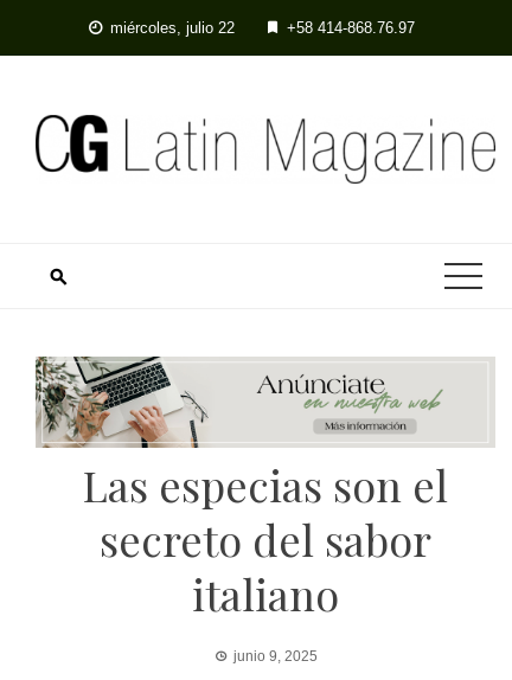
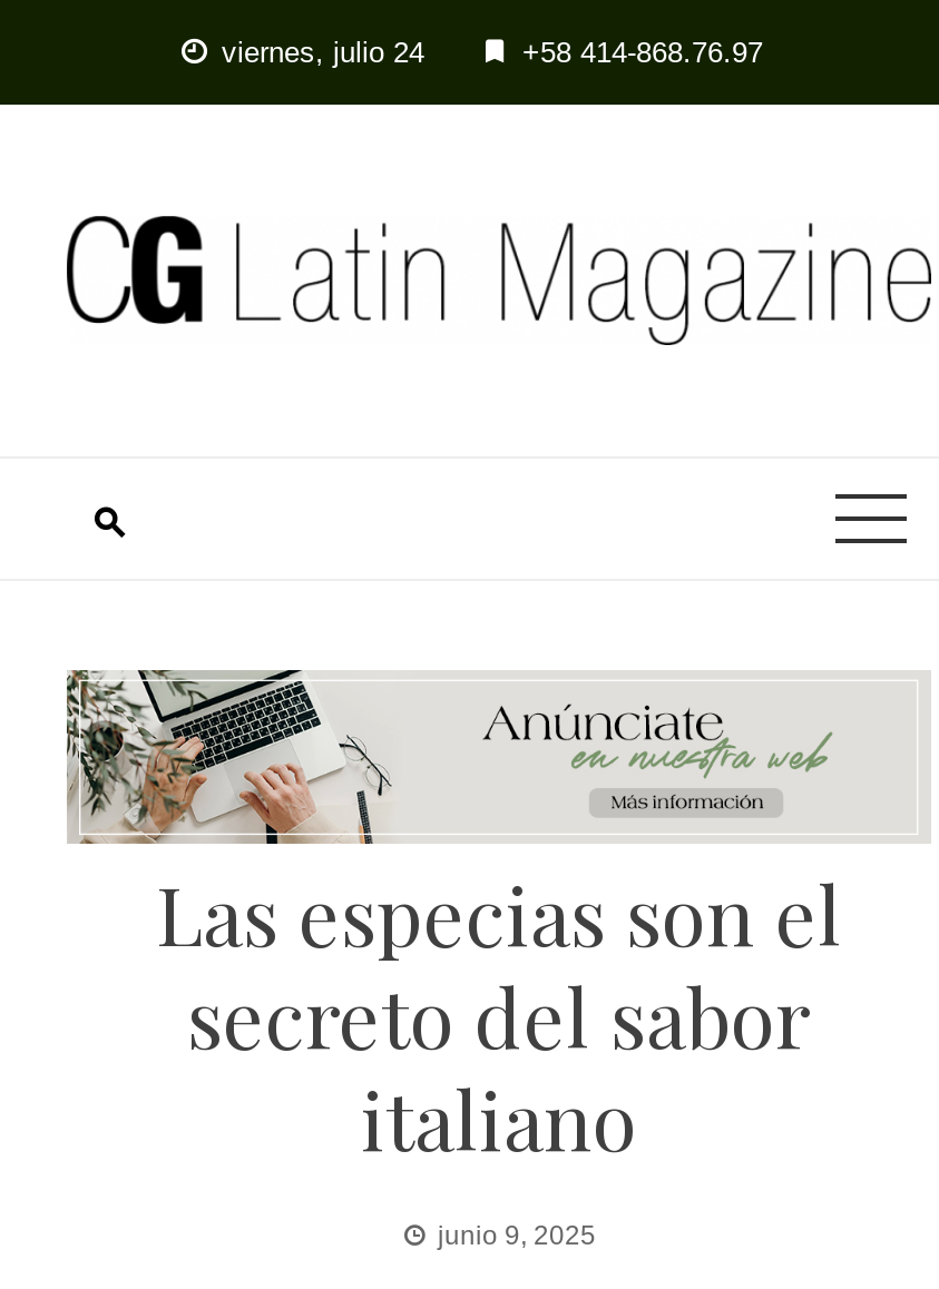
[110,19,234,37] miércoles, julio 22 -> [222,36,424,69] viernes, julio 24

